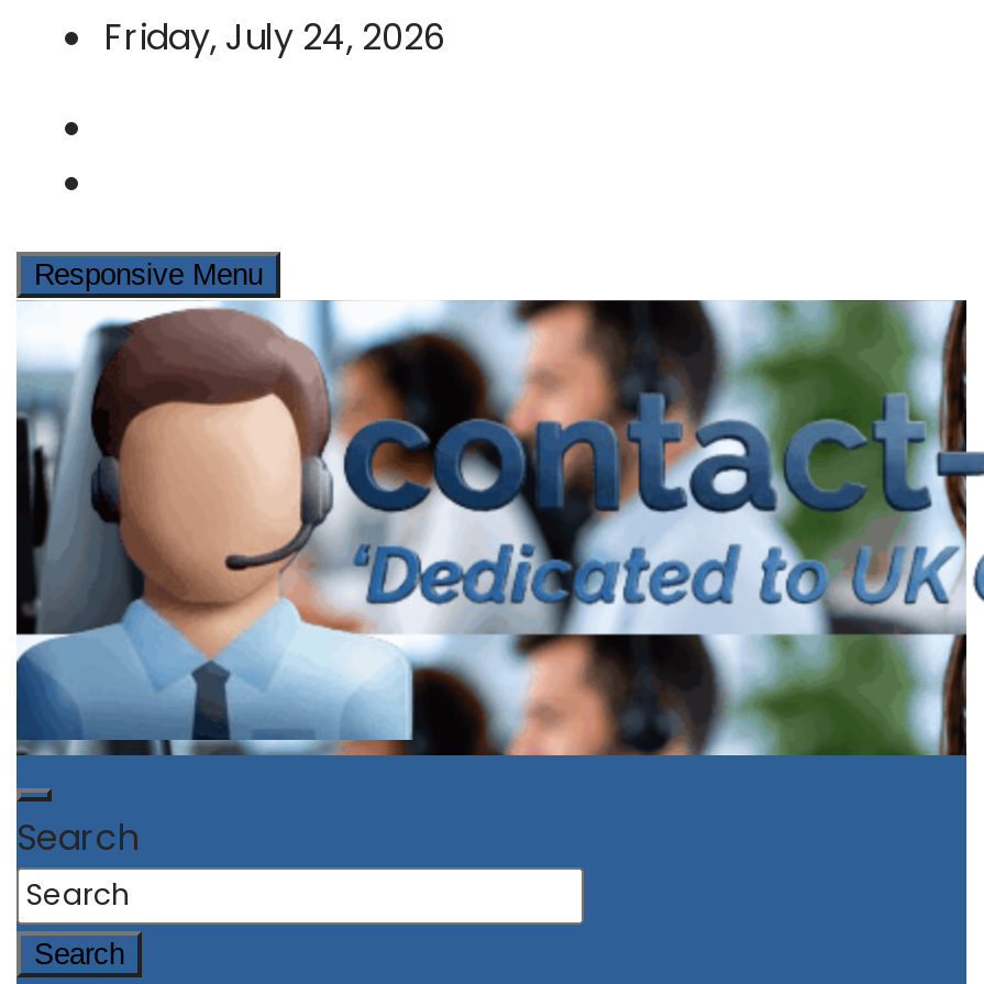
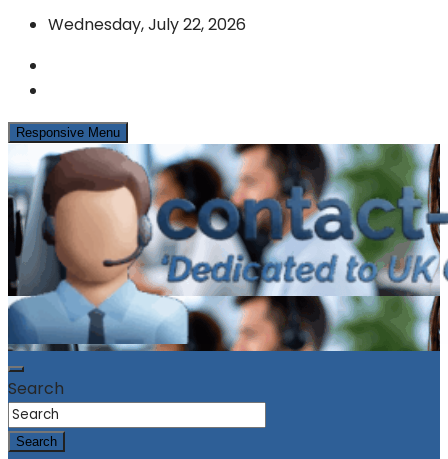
[104,12,445,63] Friday, July 24, 2026 -> [48,13,246,36] Wednesday, July 22, 2026

